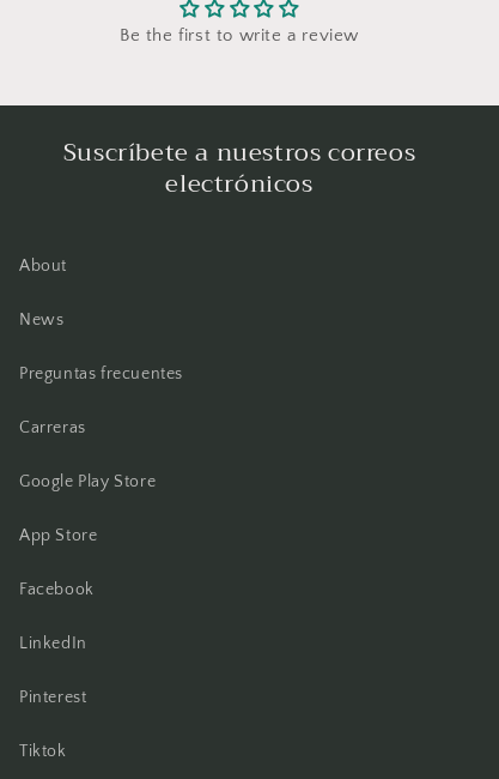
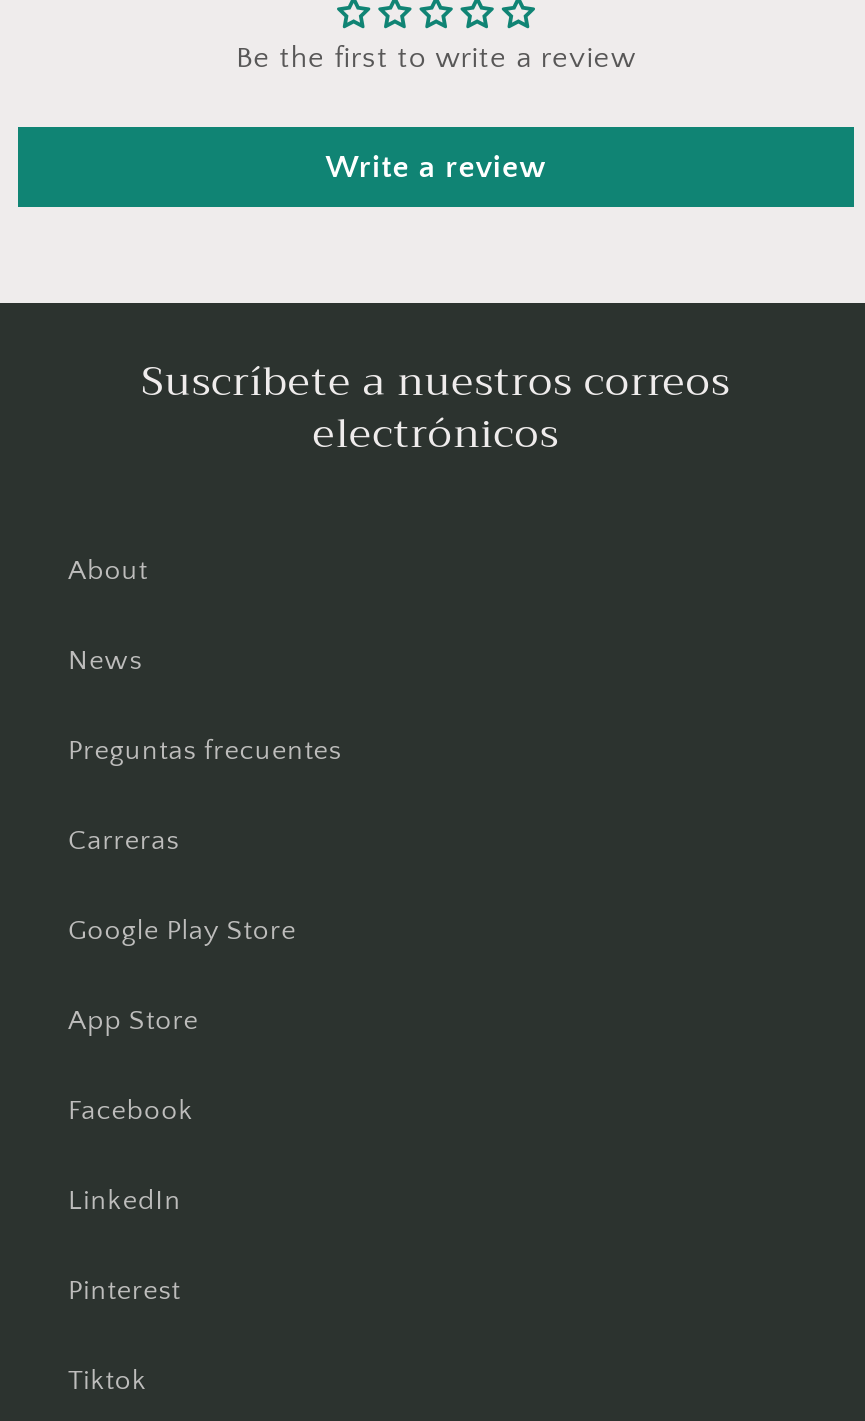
none -> [326,150,546,186] Write a review

